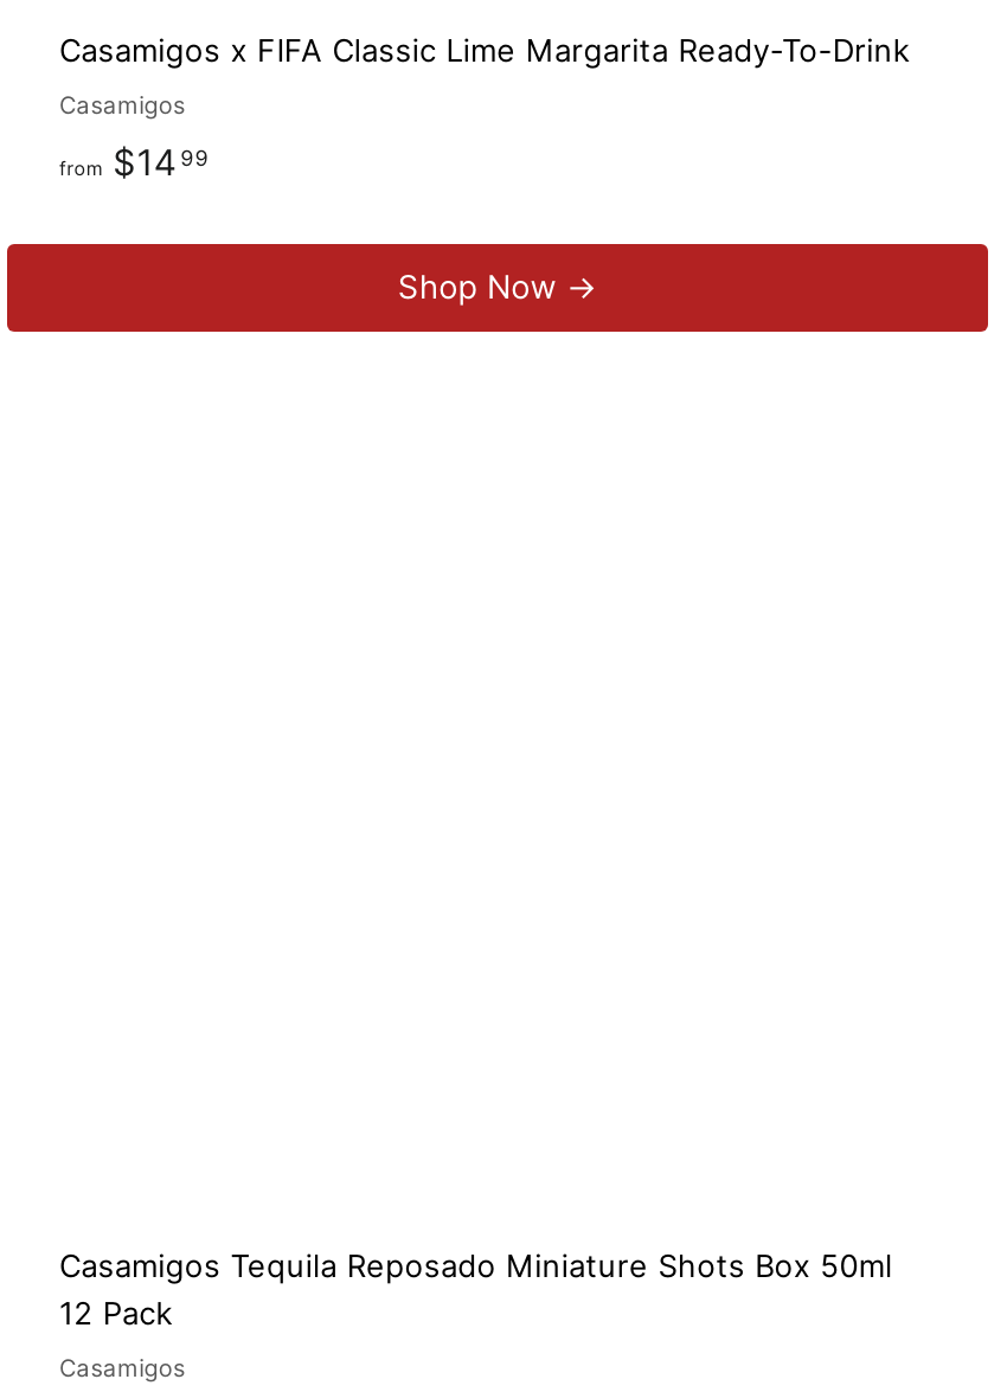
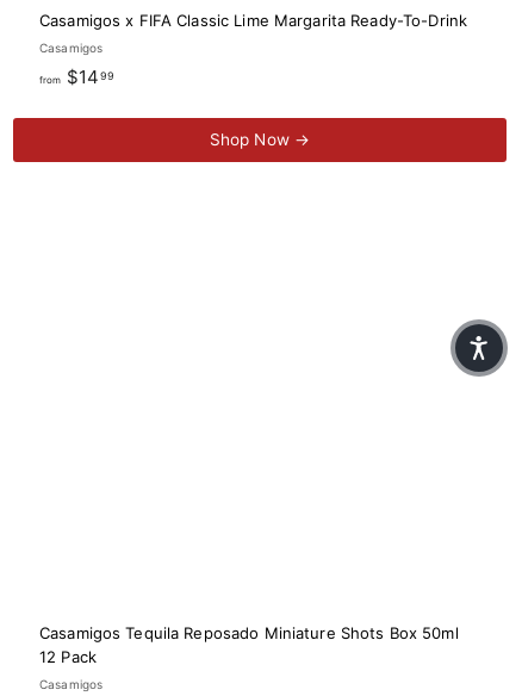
none -> [449,318,509,378] [image]

